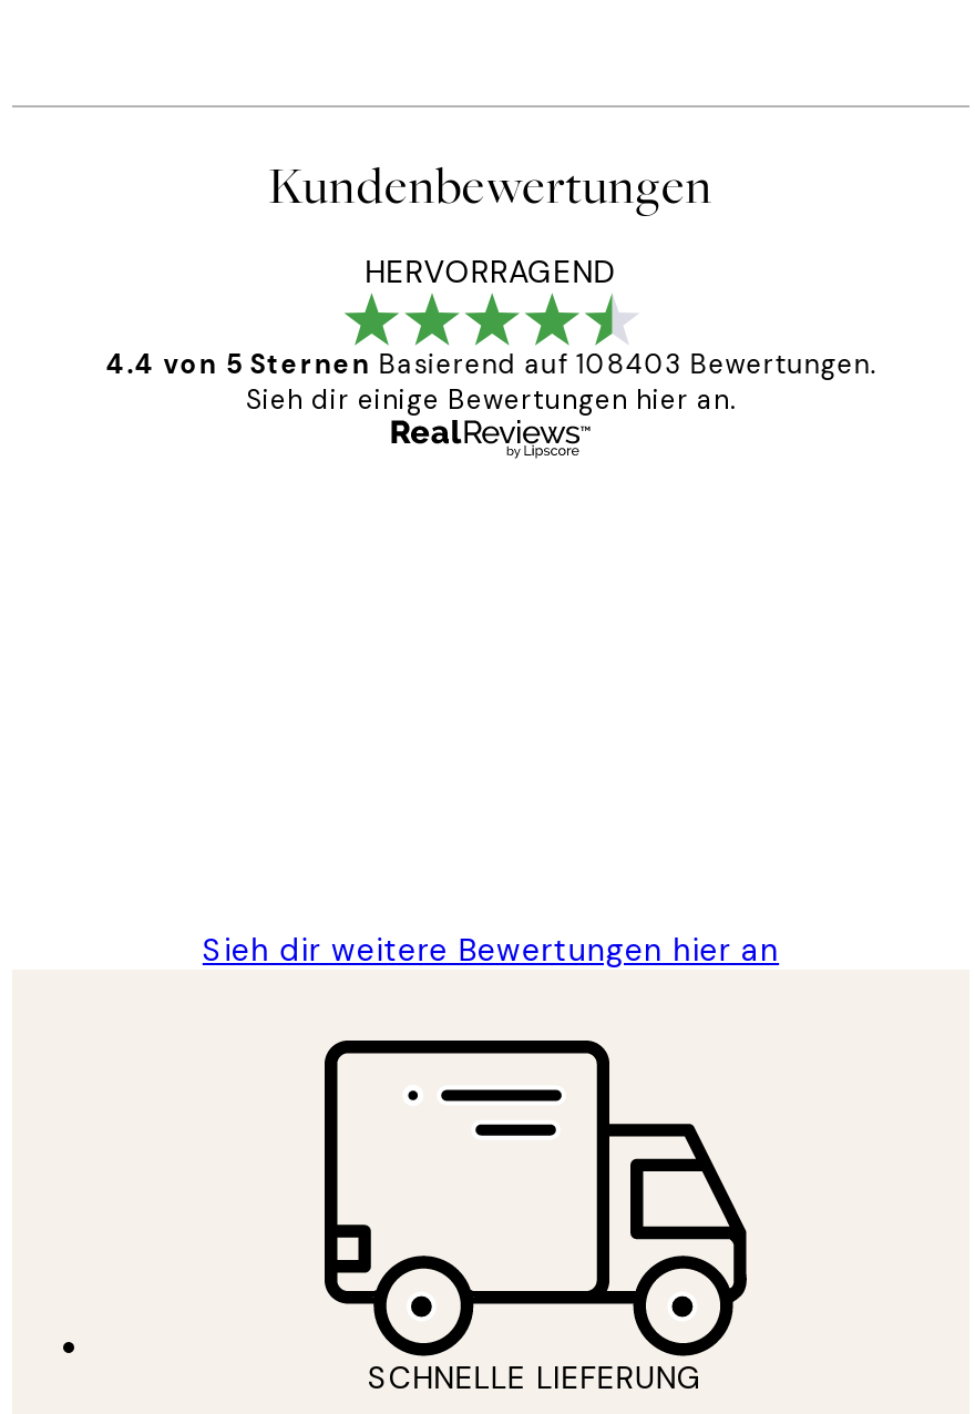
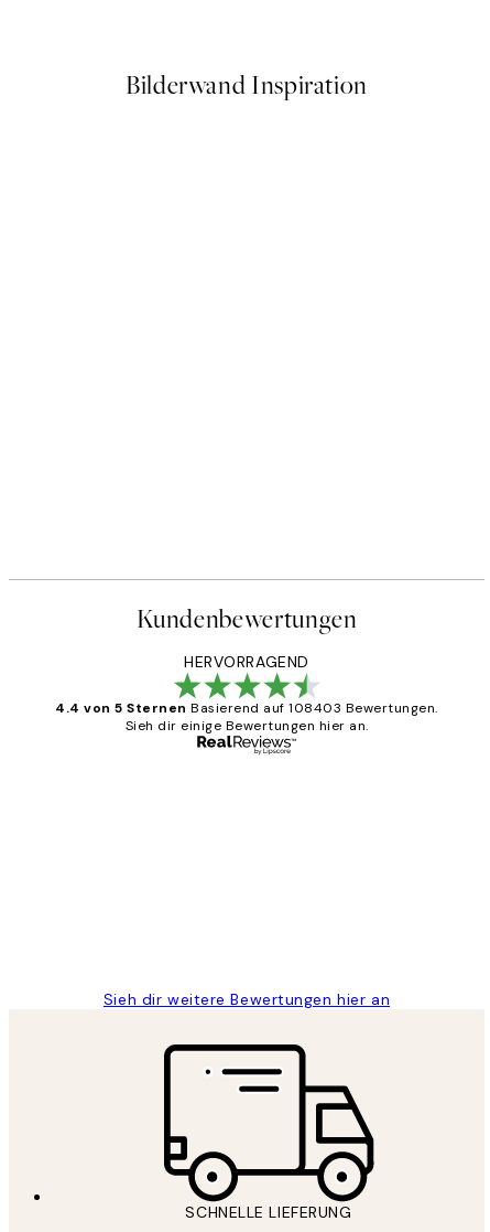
none -> [126,69,368,103] Bilderwand Inspiration

